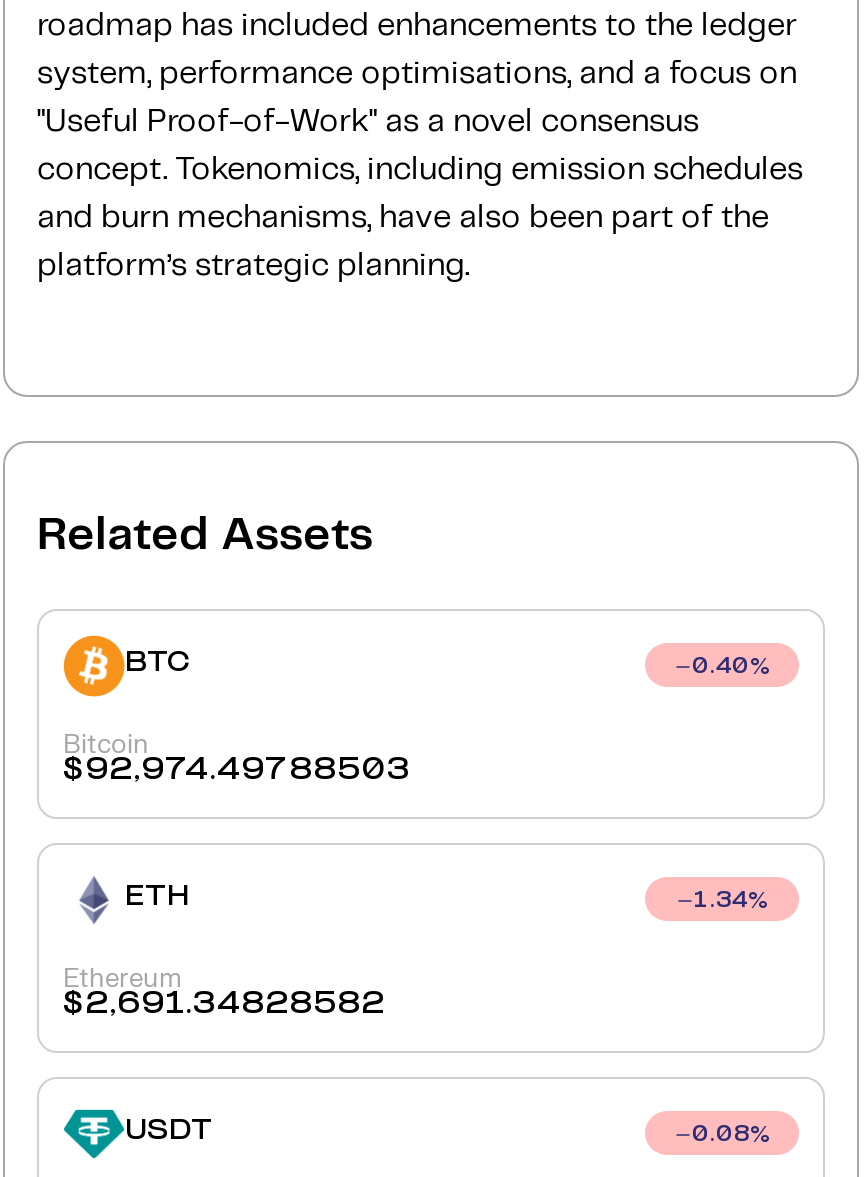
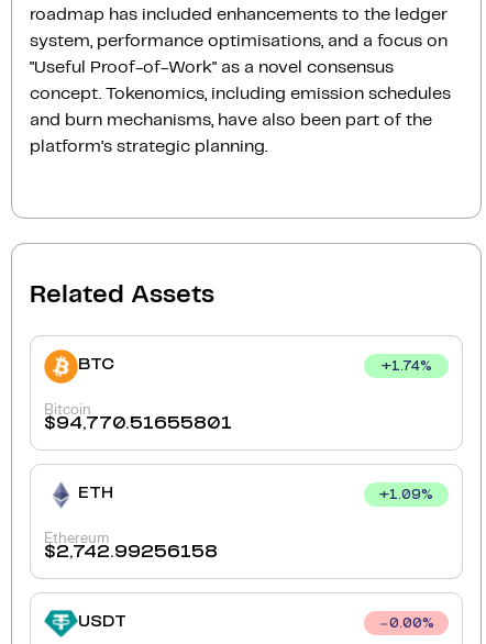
[692,655,772,679] 0.40% -> [381,361,432,374] +1.74%
[63,754,411,786] $92,974.49788503 -> [44,415,232,433] $94,770.51655801
[694,889,770,913] 1.34% -> [379,489,433,502] +1.09%
[63,988,385,1020] $2,691.34828582 -> [44,544,218,561] $2,742.99256158
[692,1123,772,1147] 0.08% -> [389,618,434,631] 0.00%

